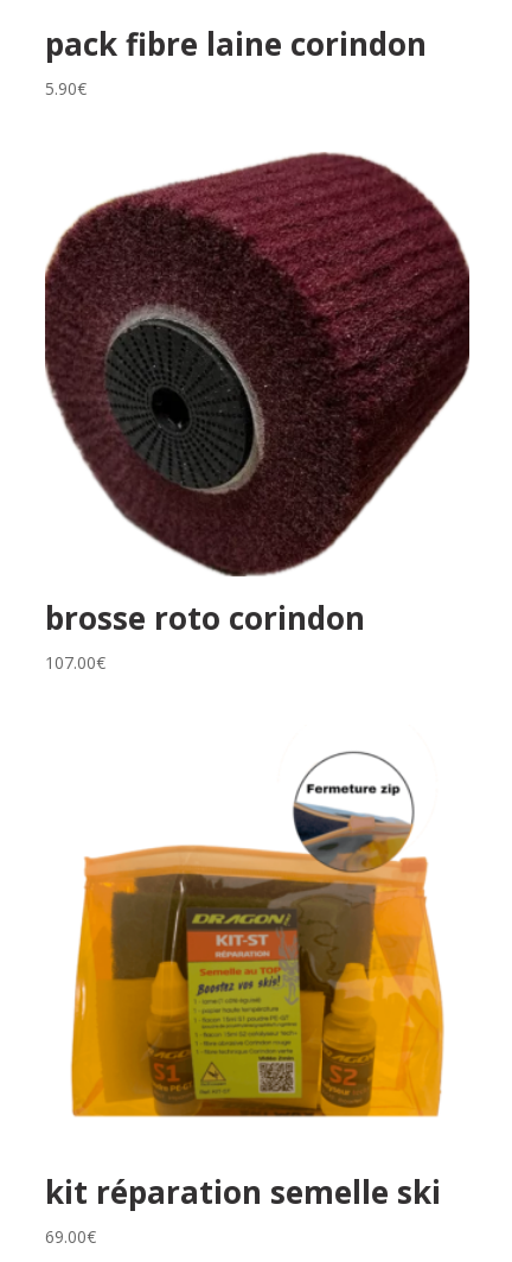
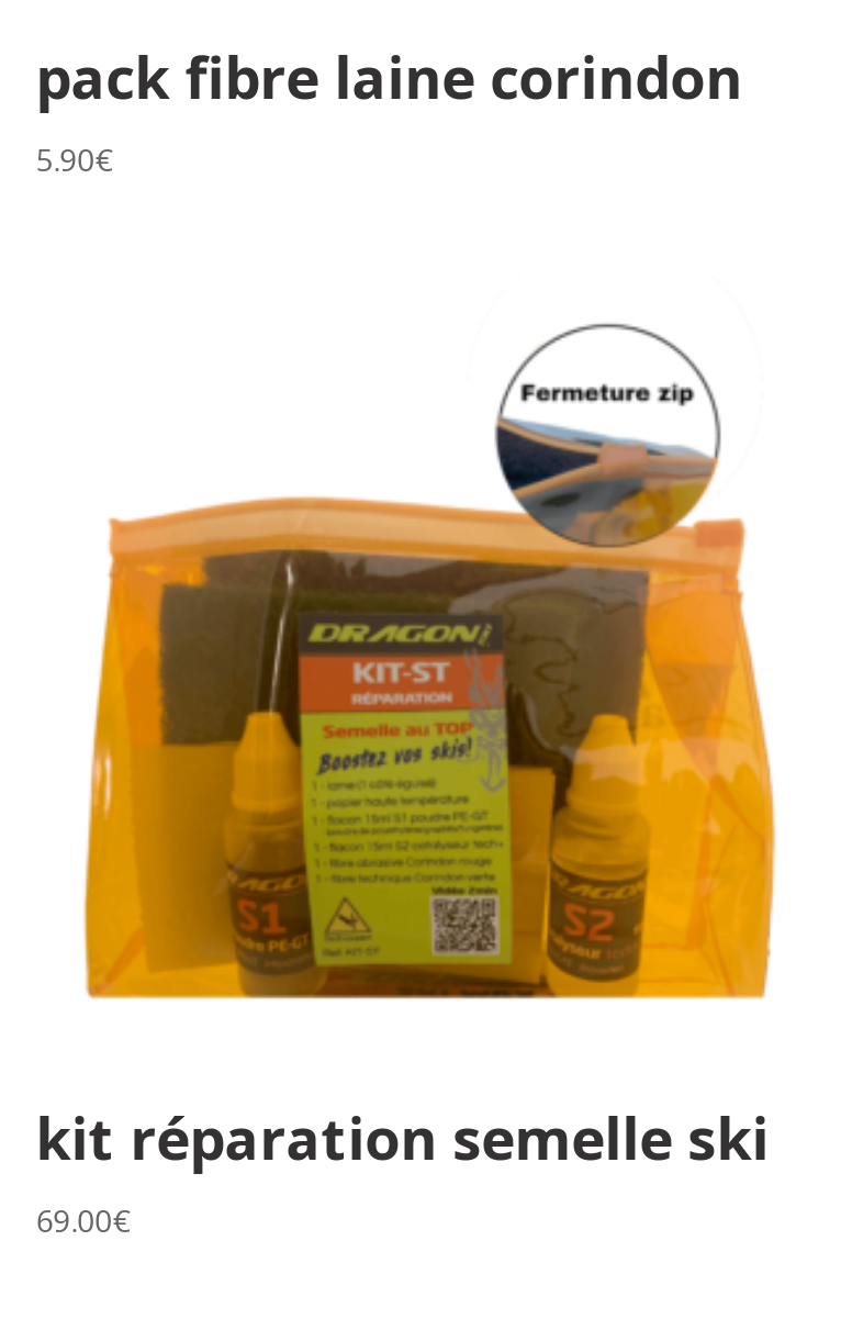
[44,152,471,674] [image] | brosse roto corindon | 107.00€ -> none

